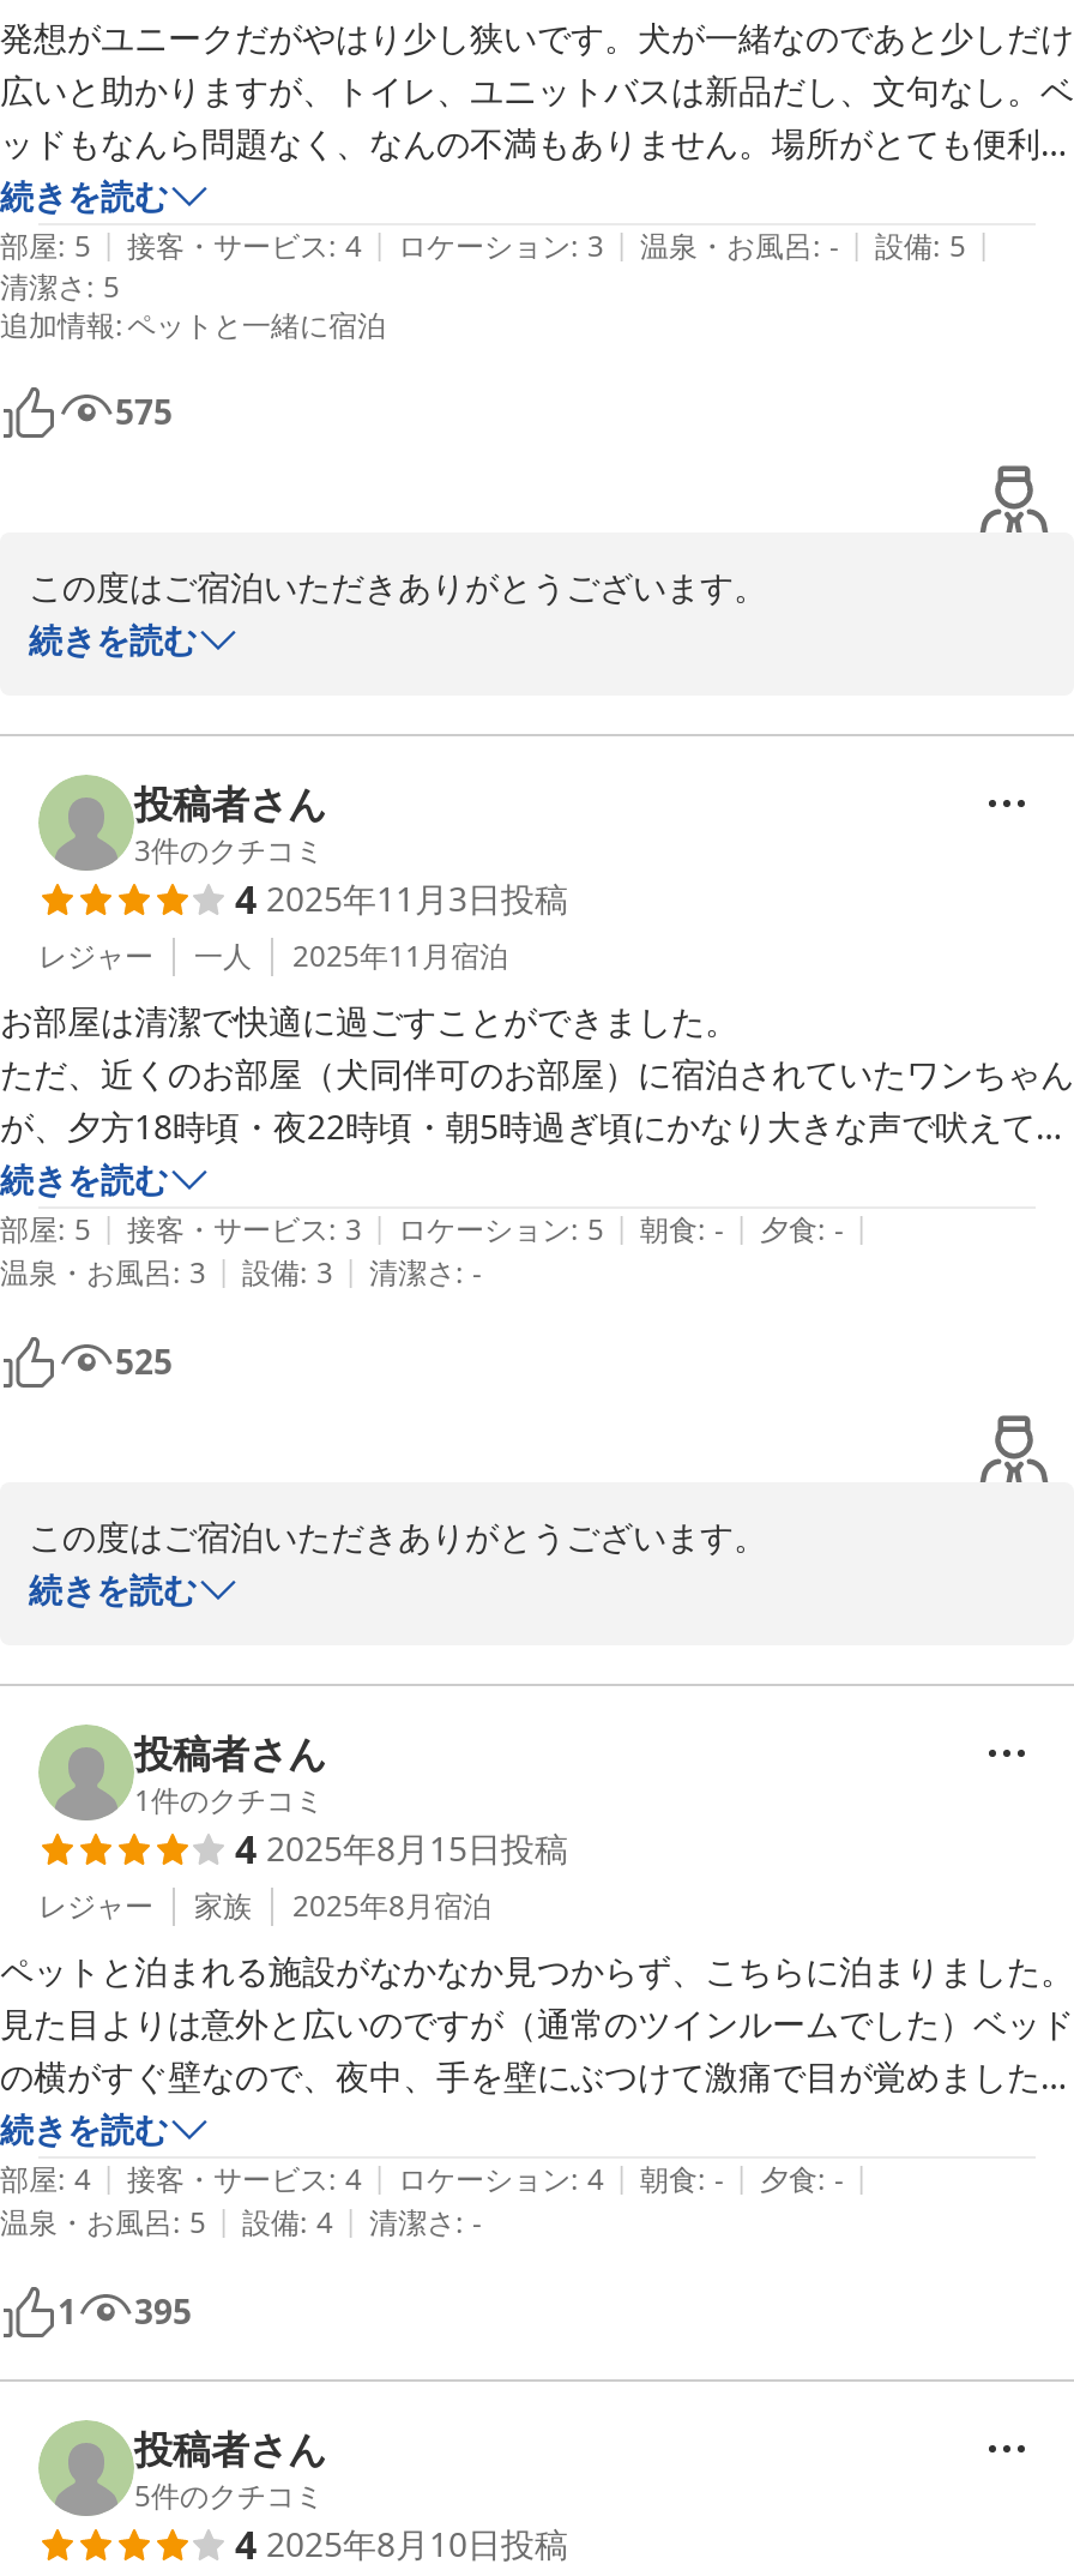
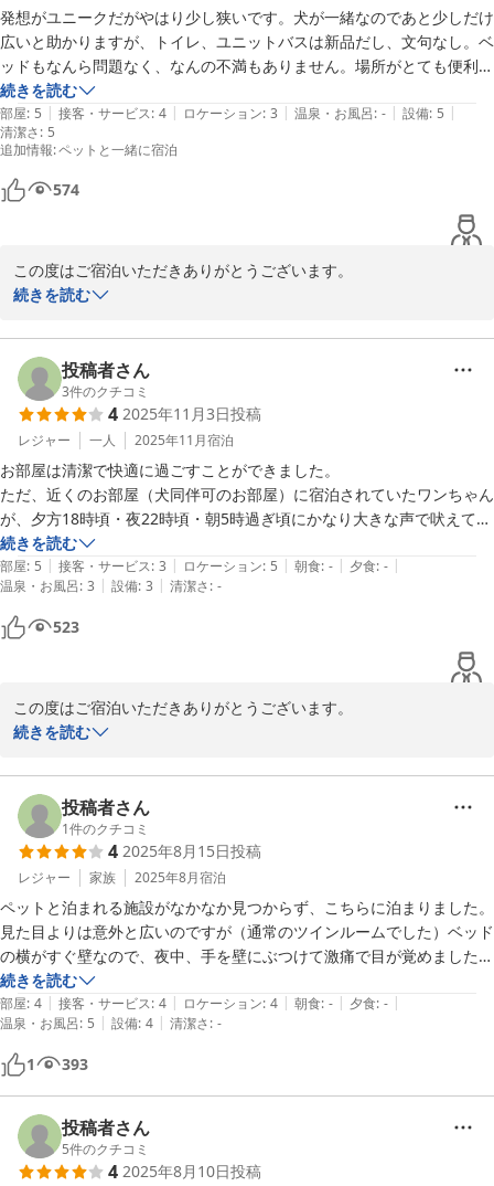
[115,389,173,434] 575 -> [53,179,79,200] 574
[115,1338,173,1384] 525 -> [53,616,79,637] 523
[58,2288,192,2334] 1 395 -> [26,1053,88,1074] 1 393

